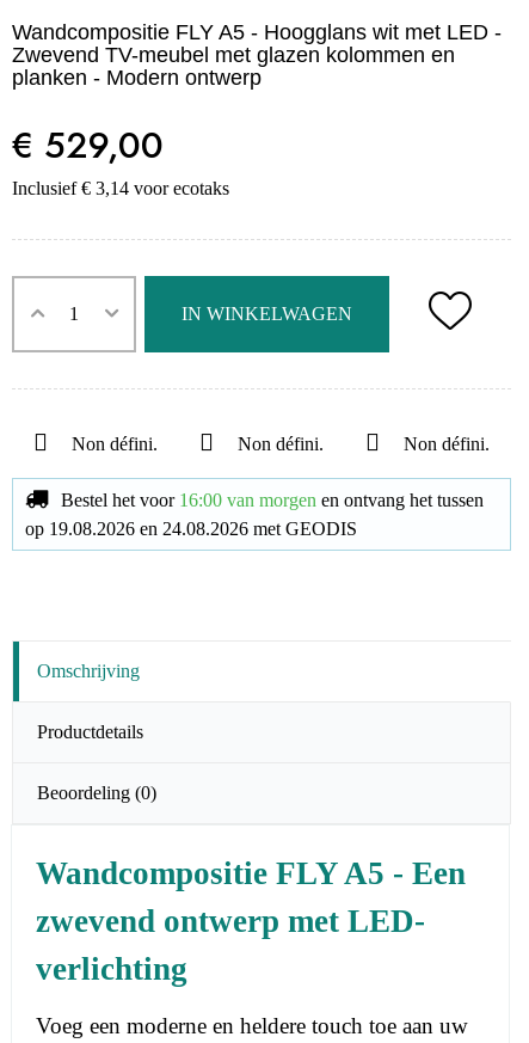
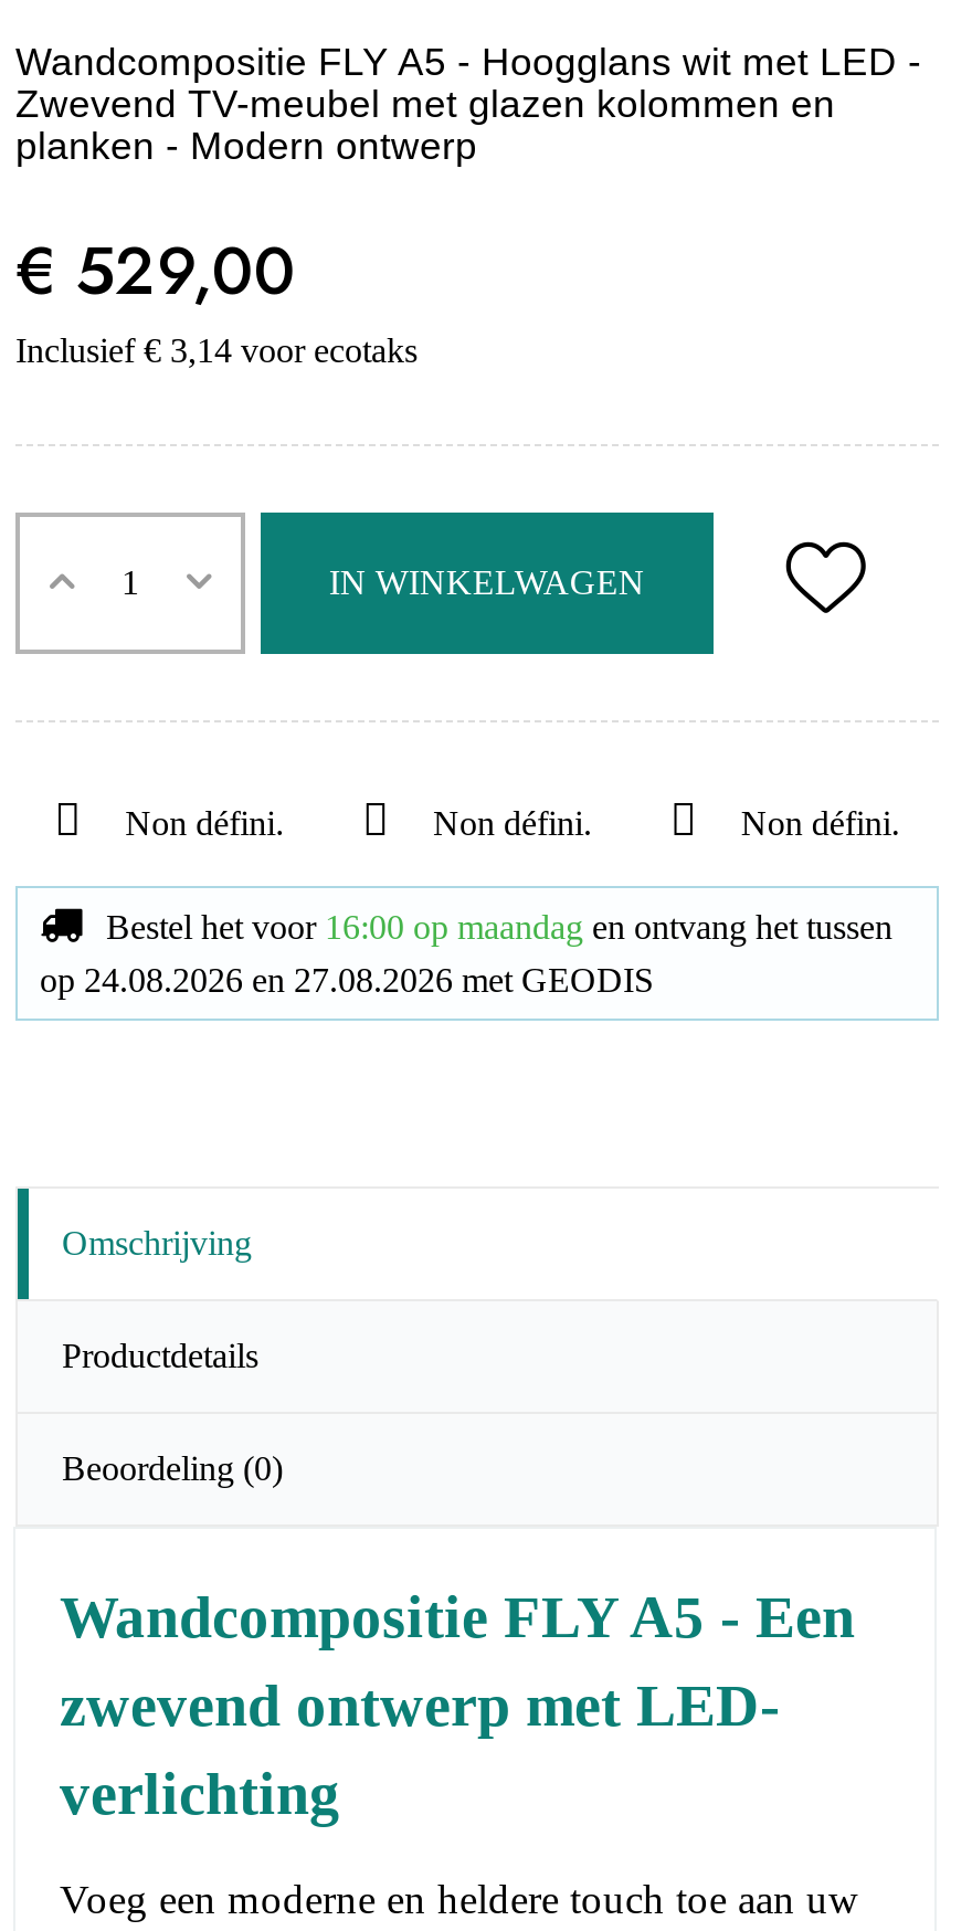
[61,490,484,510] Bestel het voor 16:00 van morgen en ontvang het tussen -> [106,908,892,946] Bestel het voor 16:00 op maandag en ontvang het tussen
[25,519,357,539] op 19.08.2026 en 24.08.2026 met GEODIS -> [40,961,654,999] op 24.08.2026 en 27.08.2026 met GEODIS

